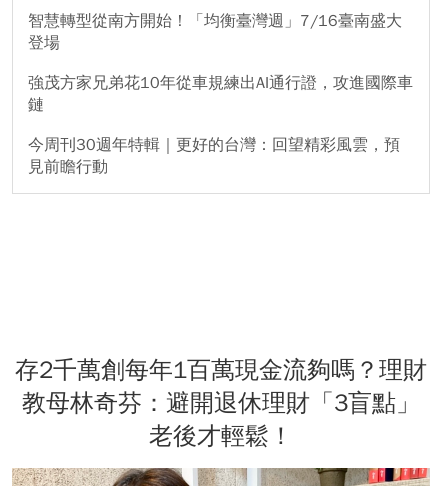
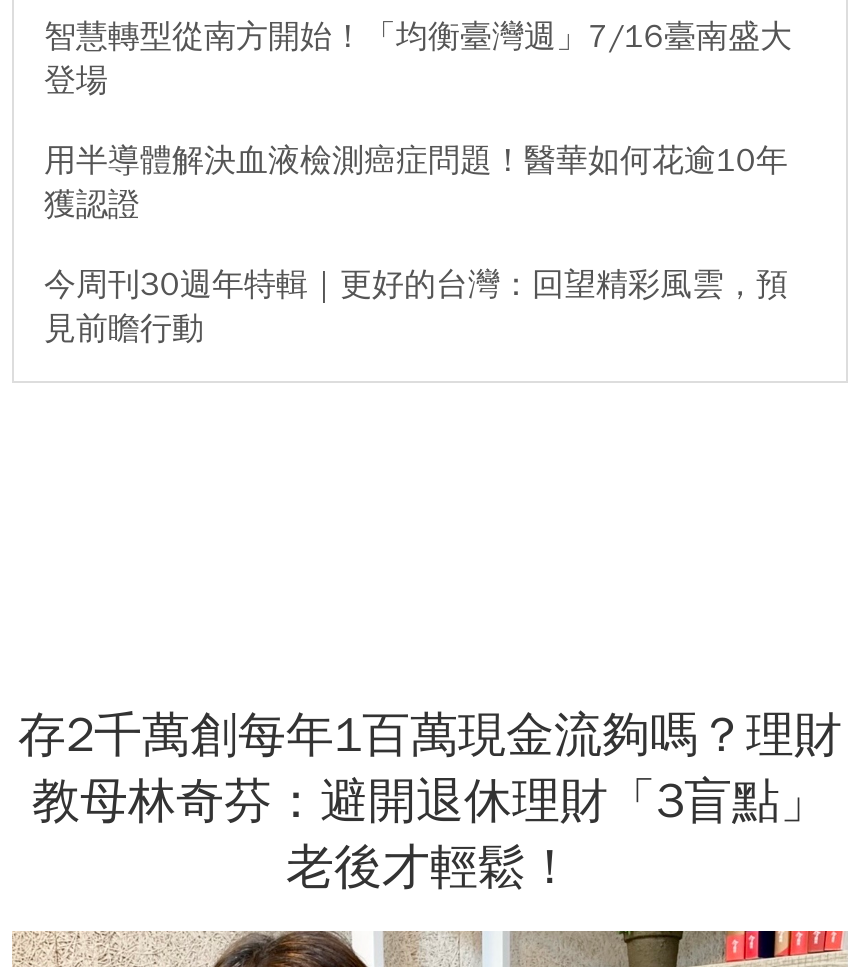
[28,73,413,115] 強茂方家兄弟花10年從車規練出AI通行證，攻進國際車 | 鏈 -> [44,141,788,225] 用半導體解決血液檢測癌症問題！醫華如何花逾10年 | 獲認證

